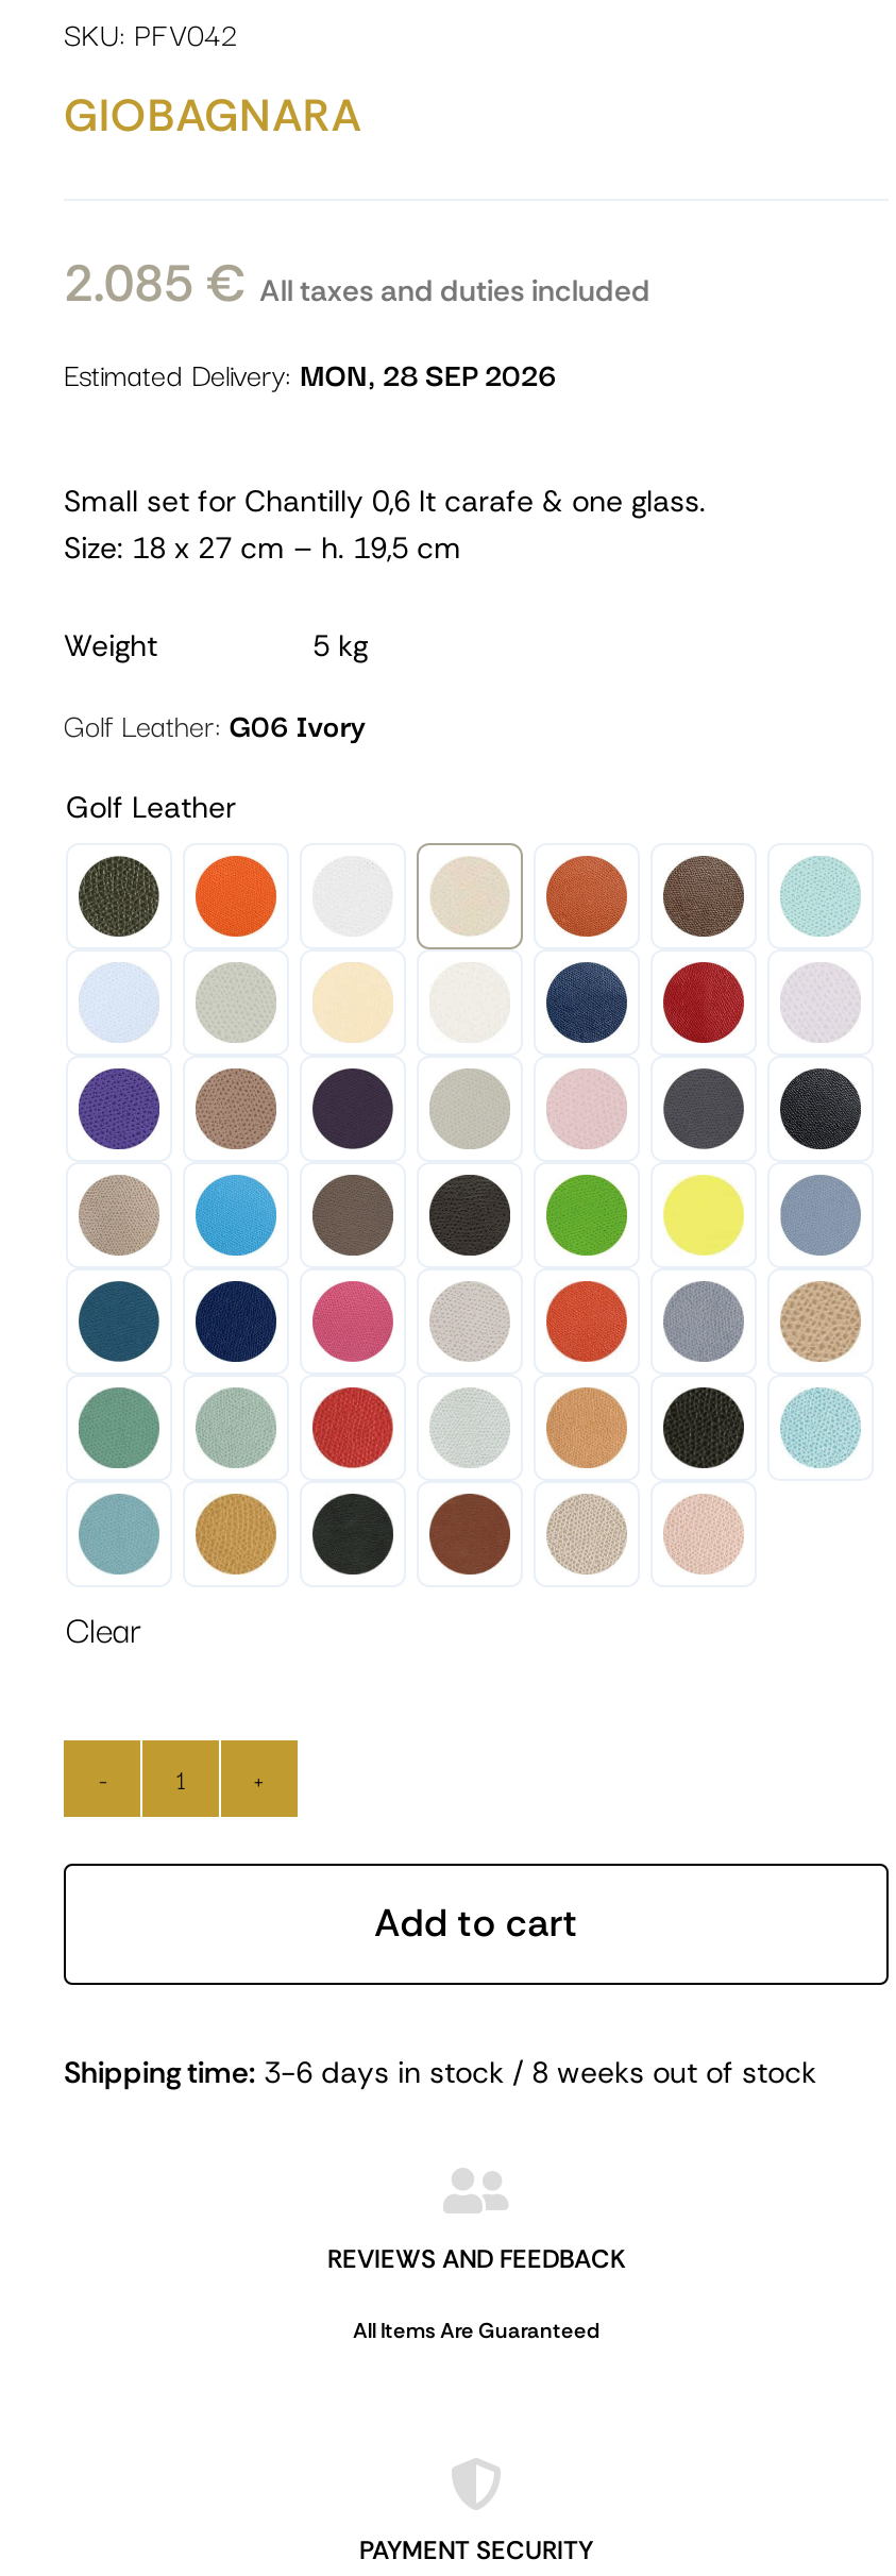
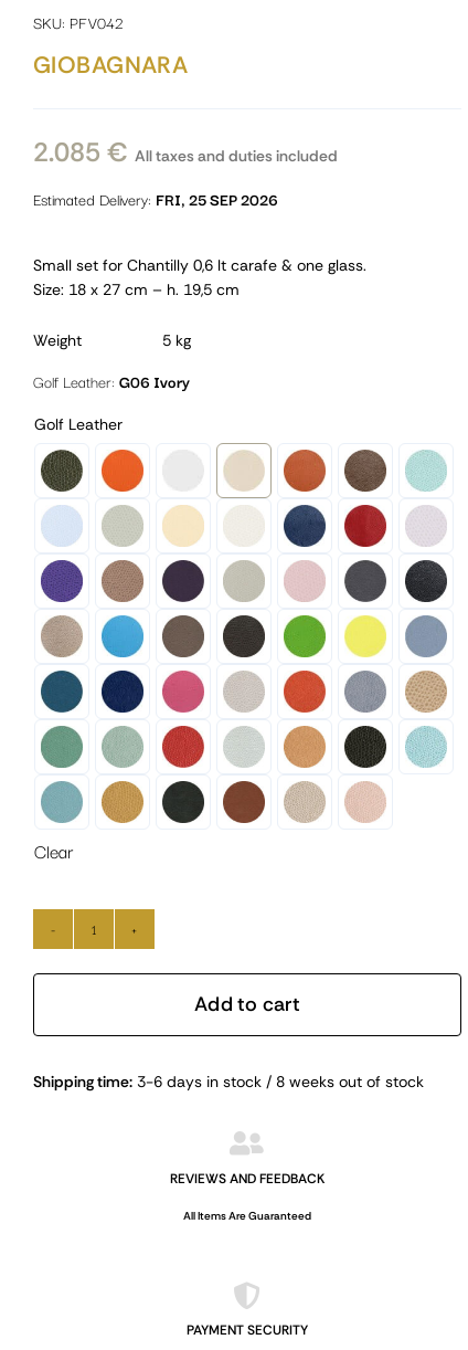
[64,349,557,396] Estimated Delivery: MON, 28 SEP 2026 -> [33,186,278,211] Estimated Delivery: FRI, 25 SEP 2026

